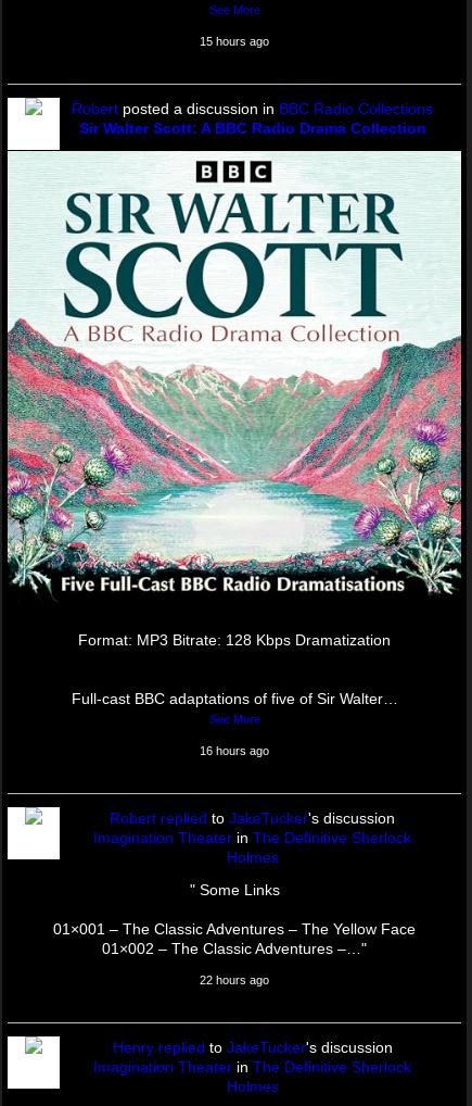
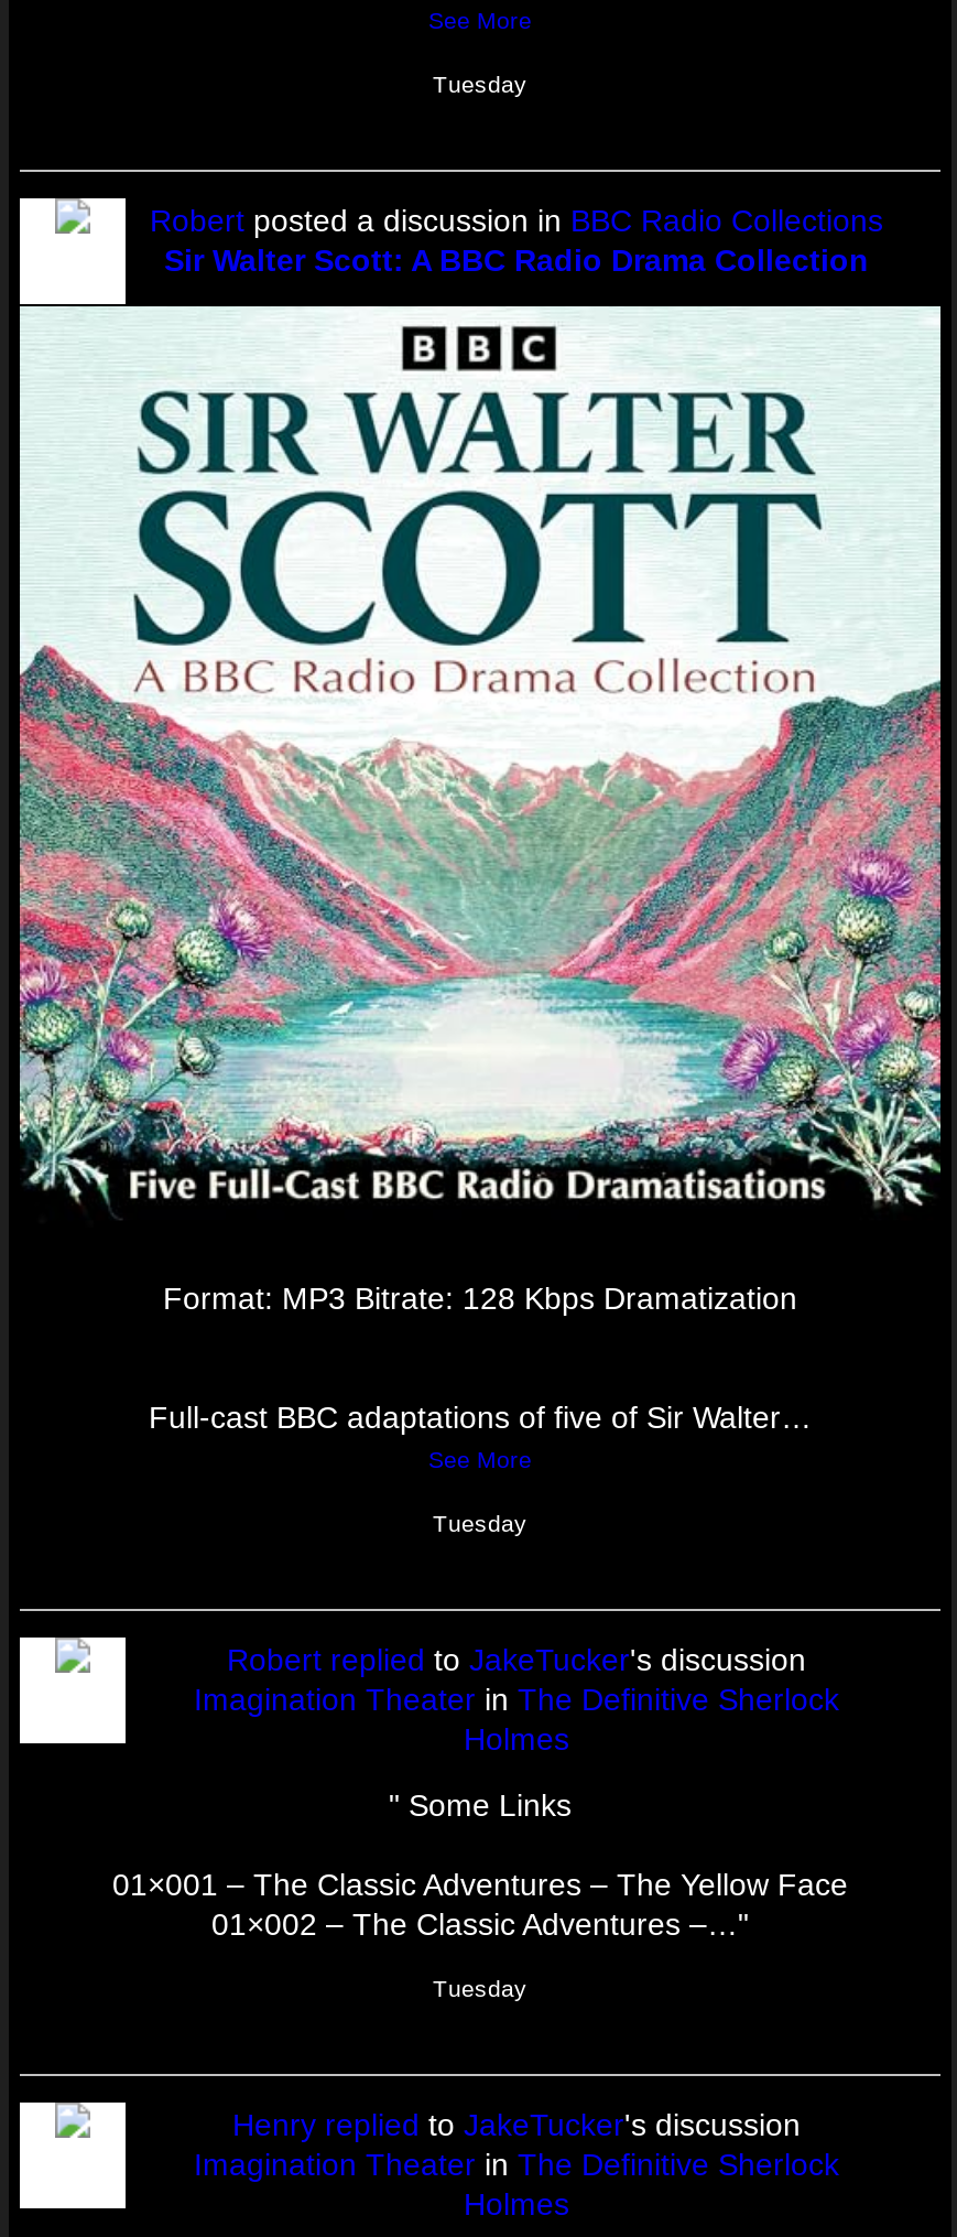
[200,35,269,48] 15 hours ago -> [433,71,528,97] Tuesday
[200,744,269,757] 16 hours ago -> [433,1510,528,1536] Tuesday
[200,973,269,986] 22 hours ago -> [433,1975,528,2001] Tuesday

